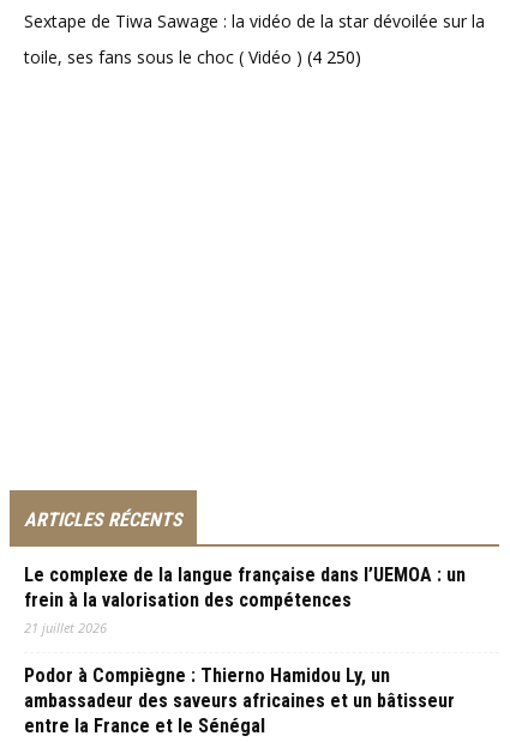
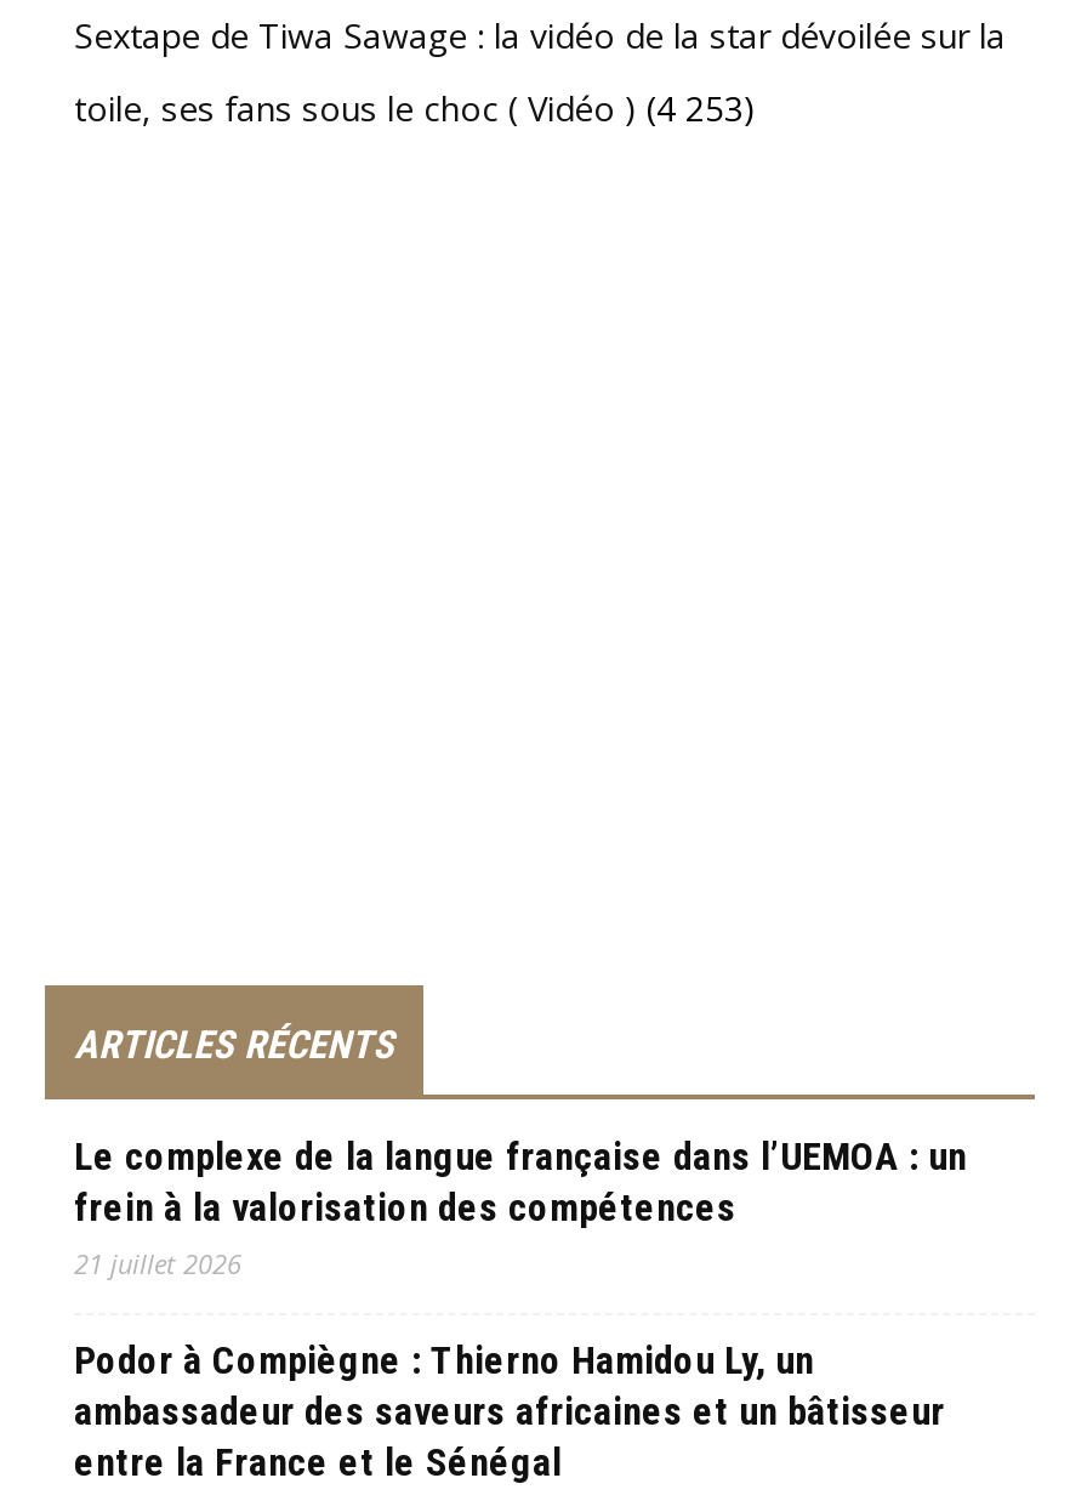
[24,46,361,68] toile, ses fans sous le choc ( Vidéo ) (4 250) -> [74,85,756,131] toile, ses fans sous le choc ( Vidéo ) (4 253)

